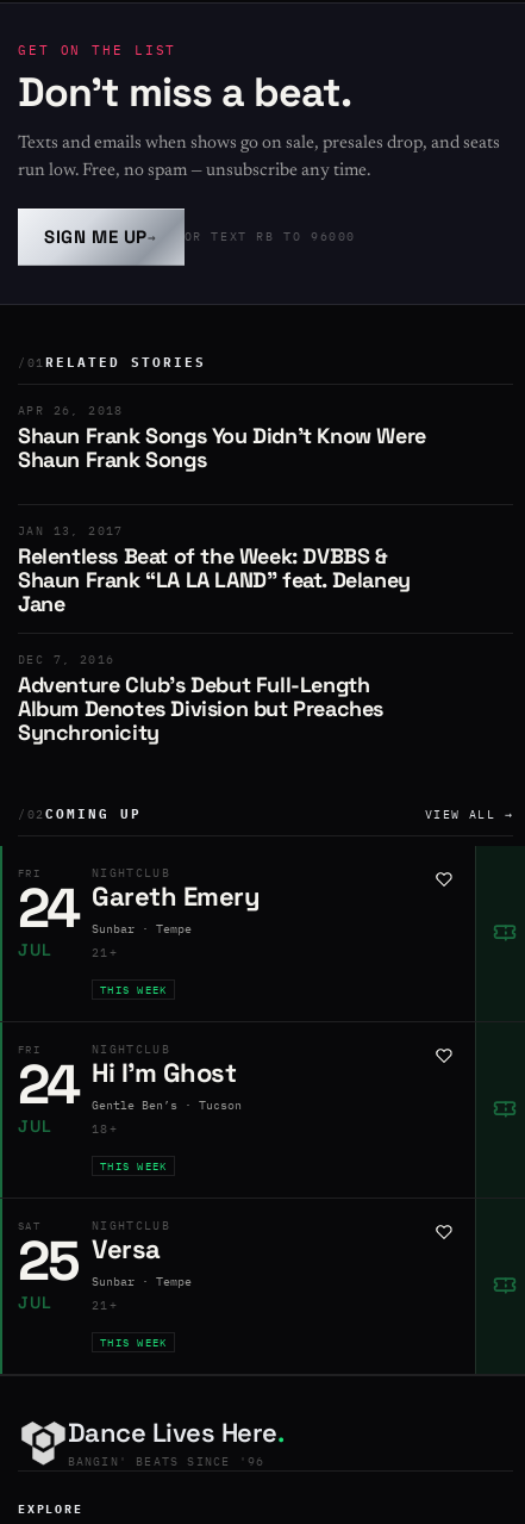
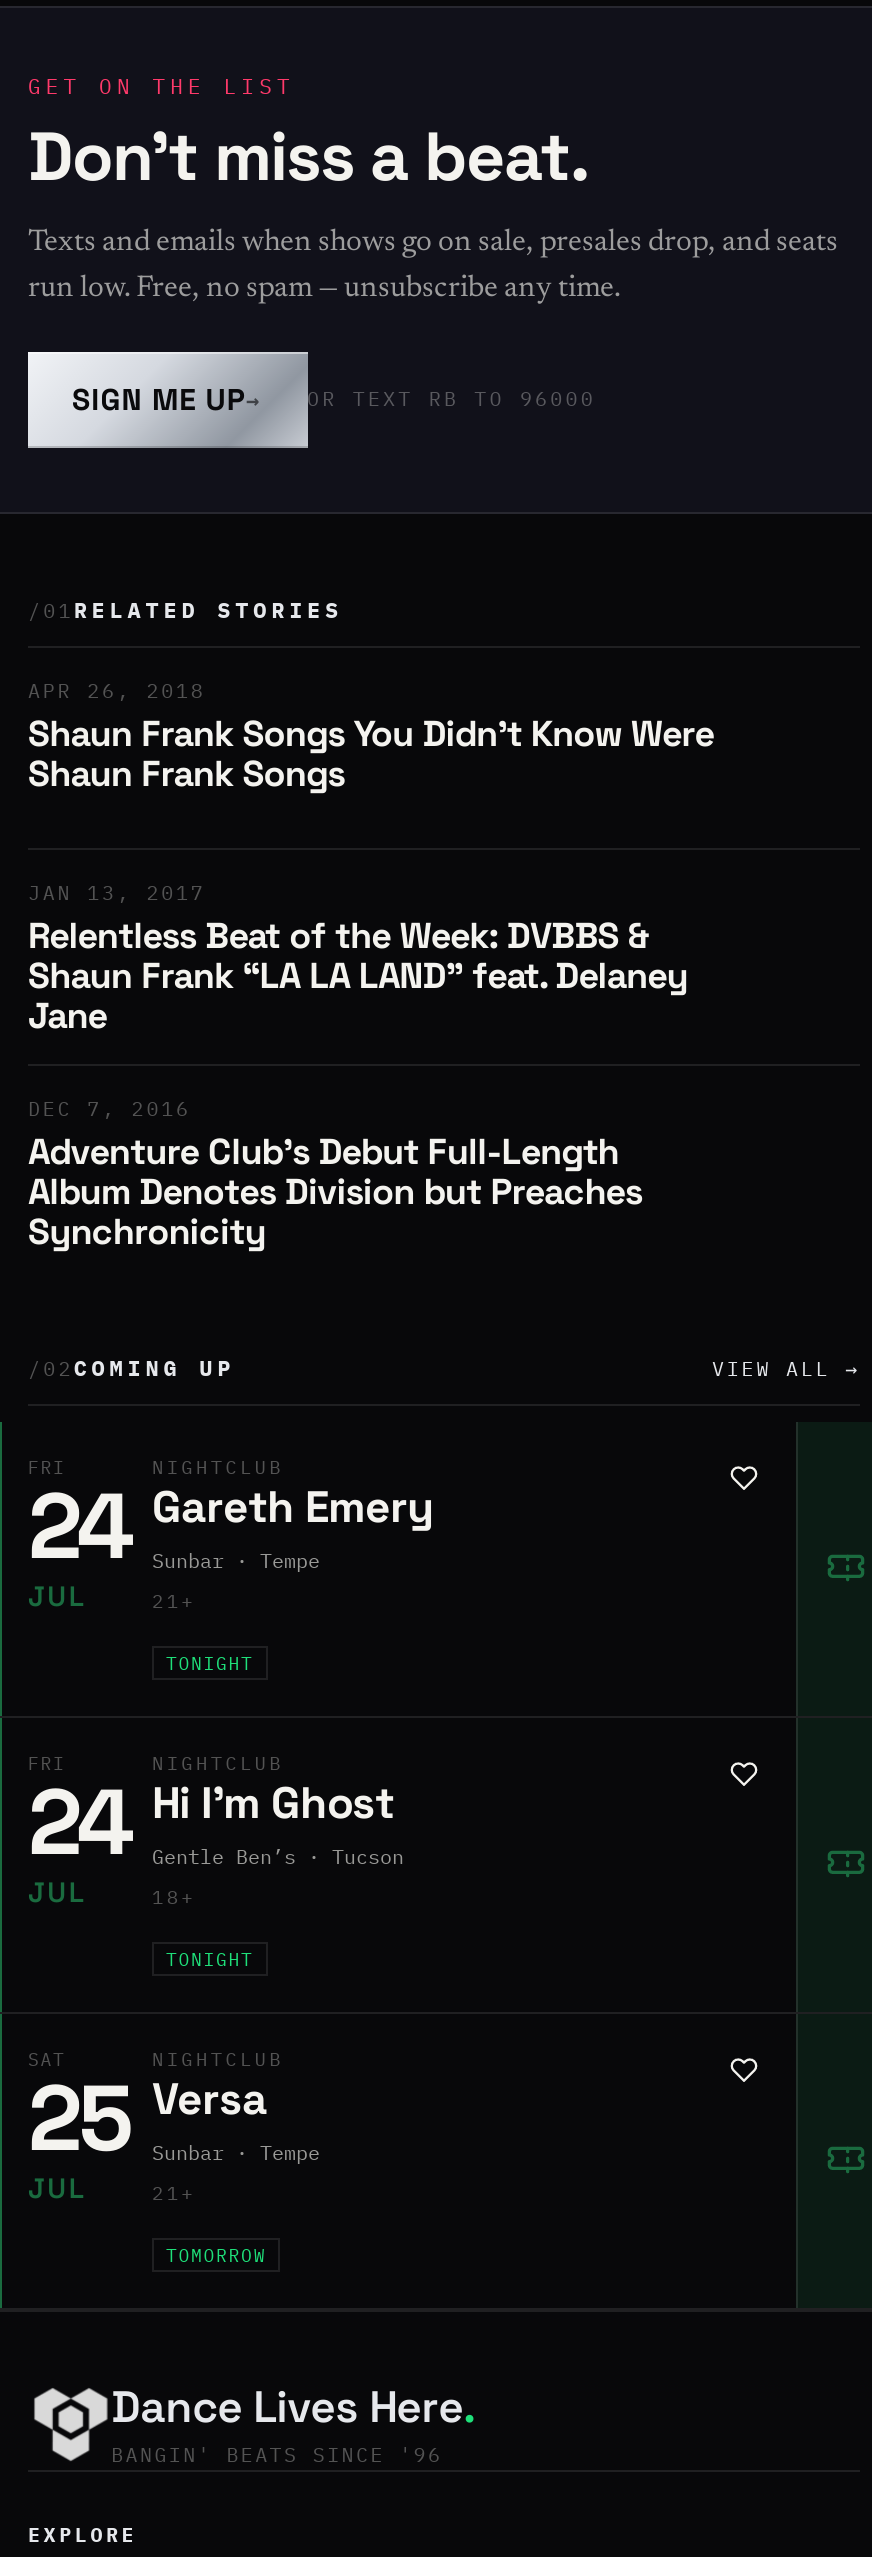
[100,983,167,996] THIS WEEK -> [166,1651,254,1673] TONIGHT
[100,1159,167,1172] THIS WEEK -> [166,1947,254,1969] TONIGHT
[100,1335,167,1348] THIS WEEK -> [166,2243,266,2265] TOMORROW

